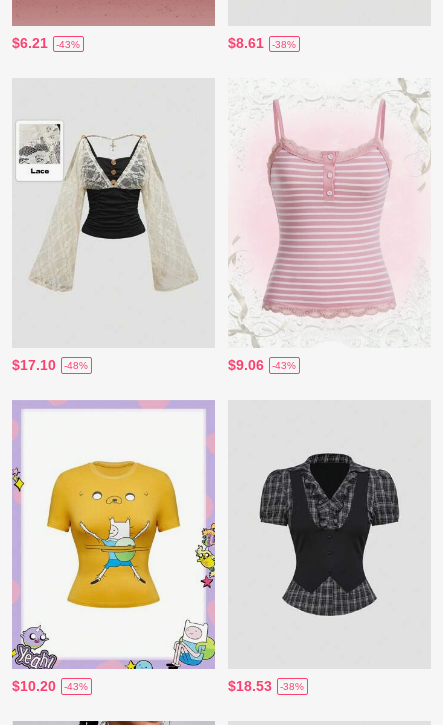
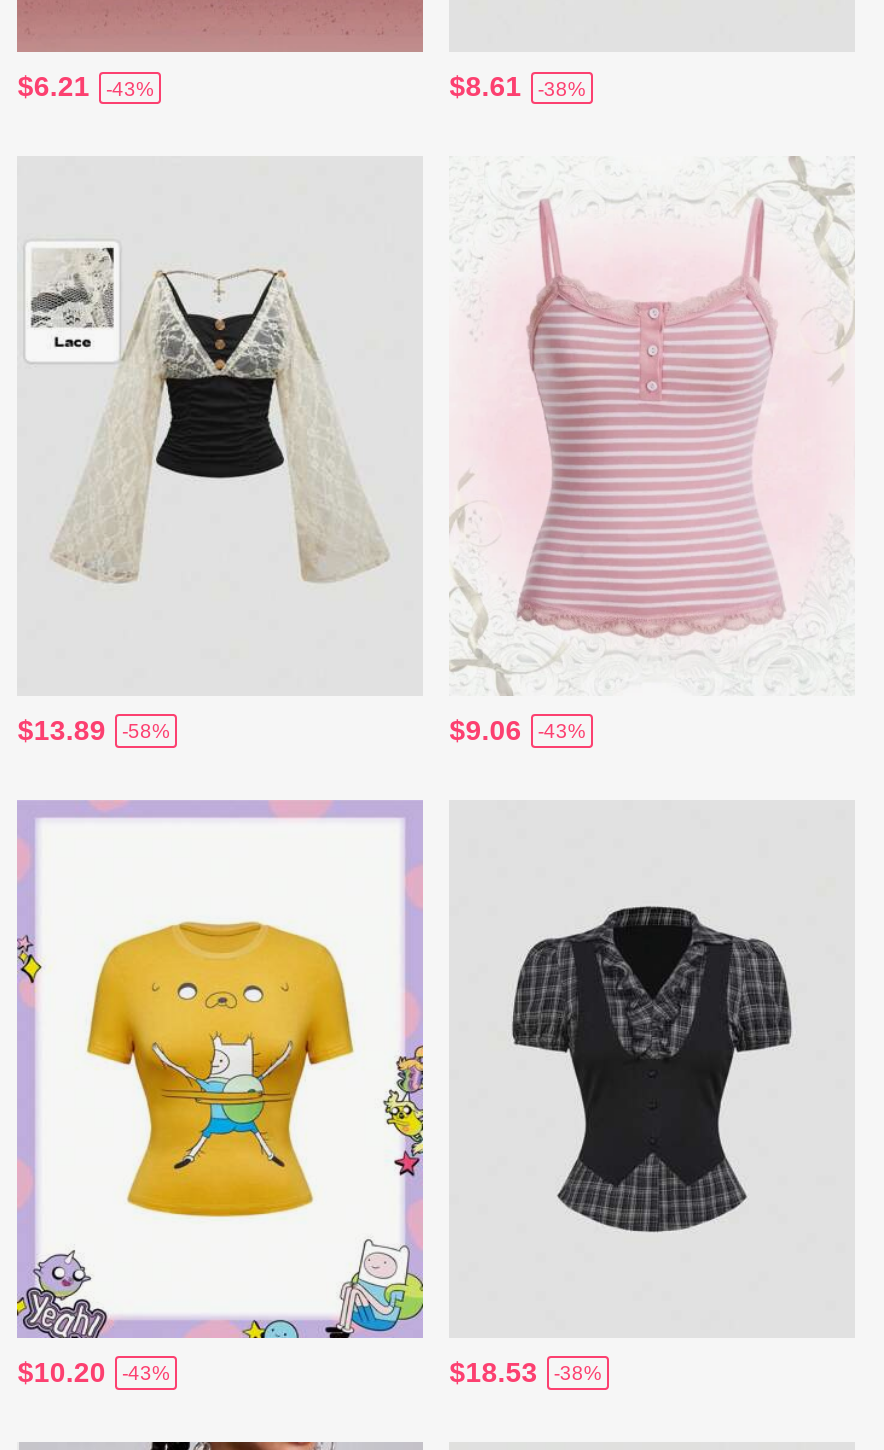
[12,357,56,373] $17.10 -> [18,714,106,746] $13.89
[64,360,88,371] -48% -> [122,720,170,742] -58%

